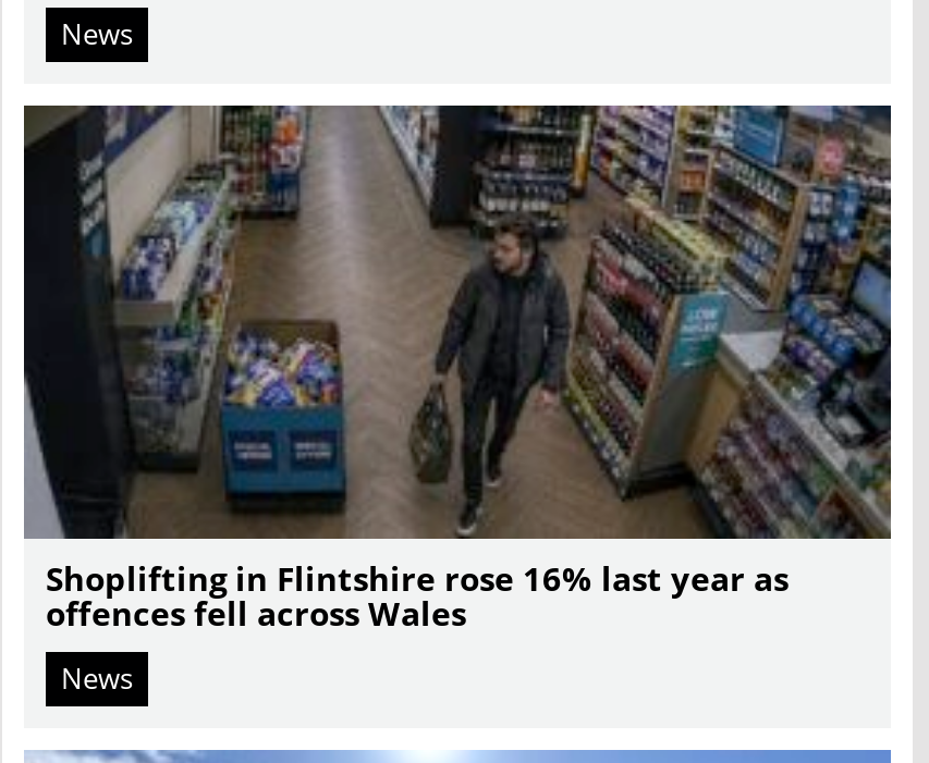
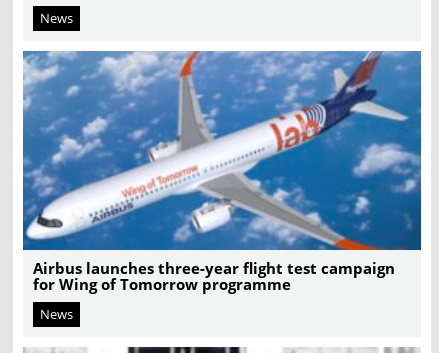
[22,103,893,635] [image] | Shoplifting in Flintshire rose 16% last year as | offences fell across Wales -> [22,50,422,294] [image] | Airbus launches three-year flight test campaign | for Wing of Tomorrow programme

